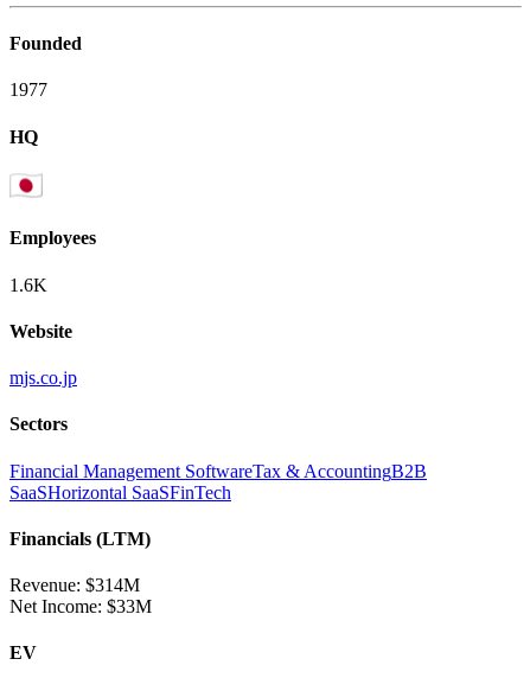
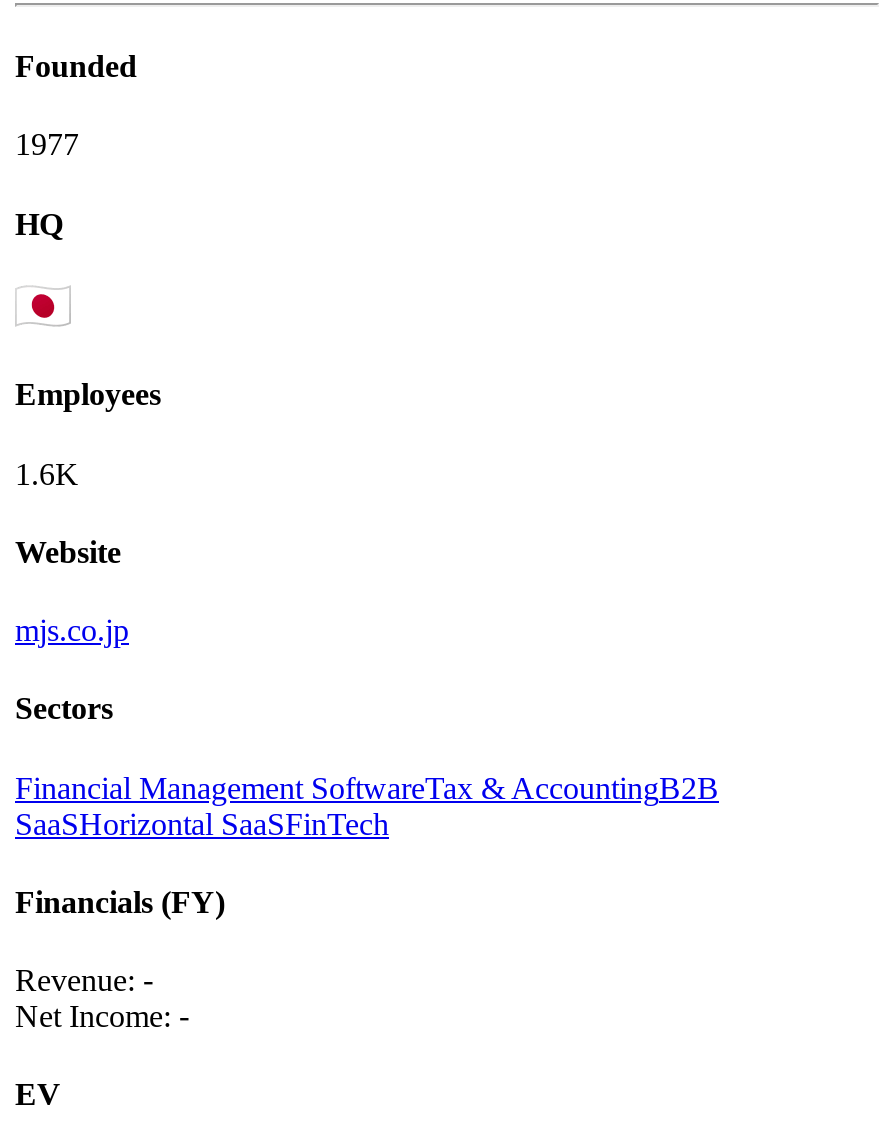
[9,529,151,549] Financials (LTM) -> [15,885,225,919] Financials (FY)
[9,575,140,595] Revenue: $314M -> [15,963,153,997] Revenue: -
[9,596,152,616] Net Income: $33M -> [15,999,189,1033] Net Income: -

